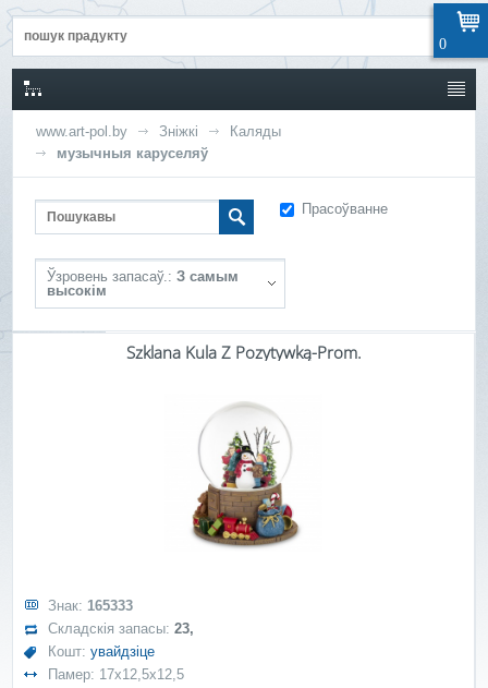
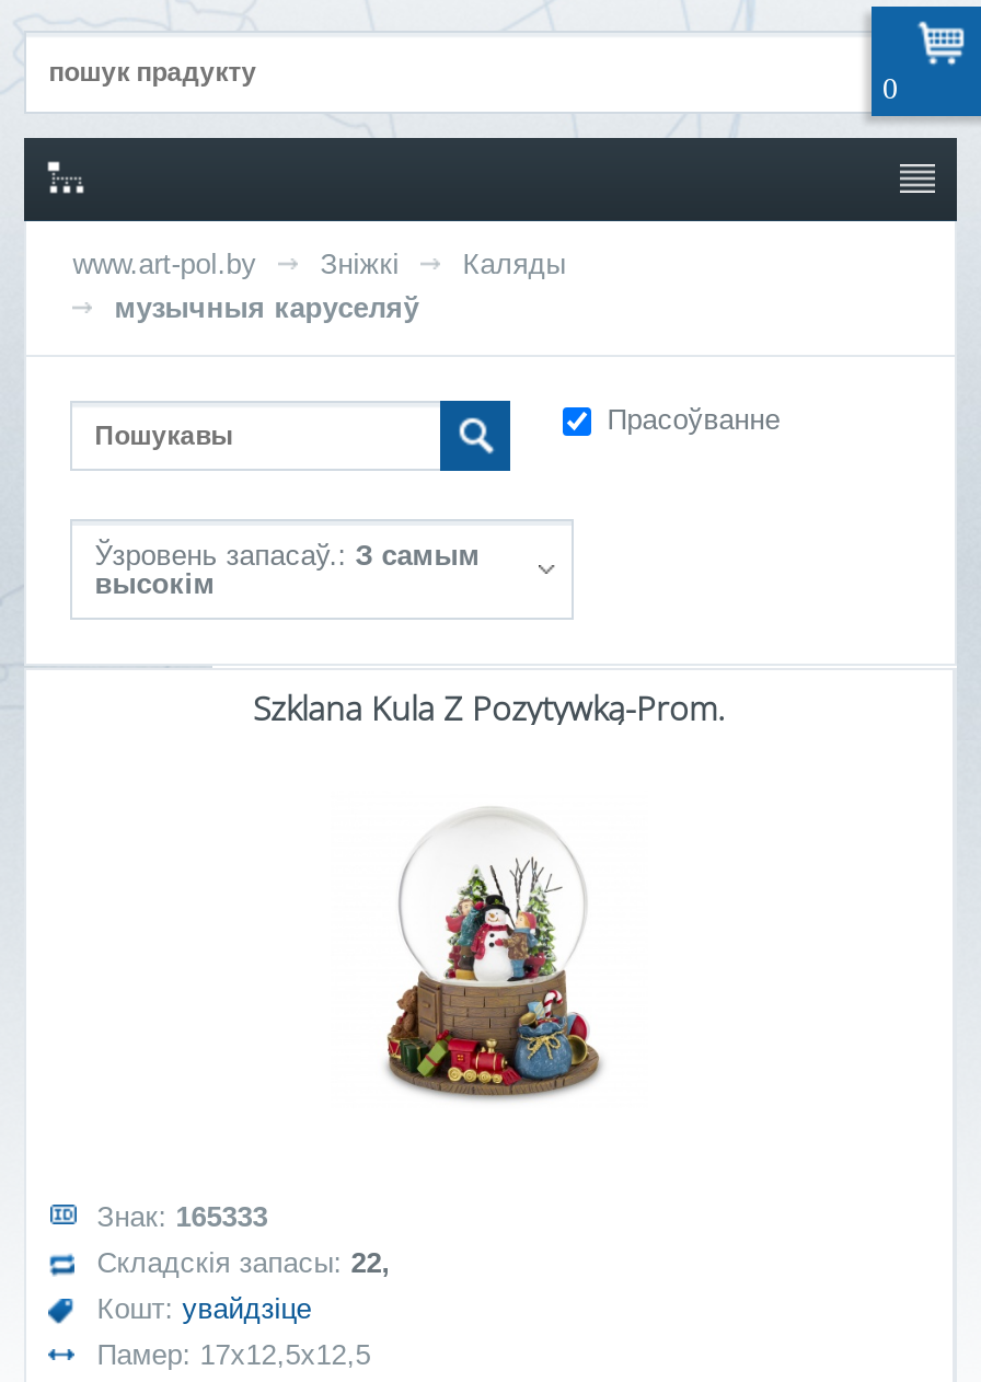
[48,620,194,637] Складскія запасы: 23, -> [97,1246,390,1279] Складскія запасы: 22,

